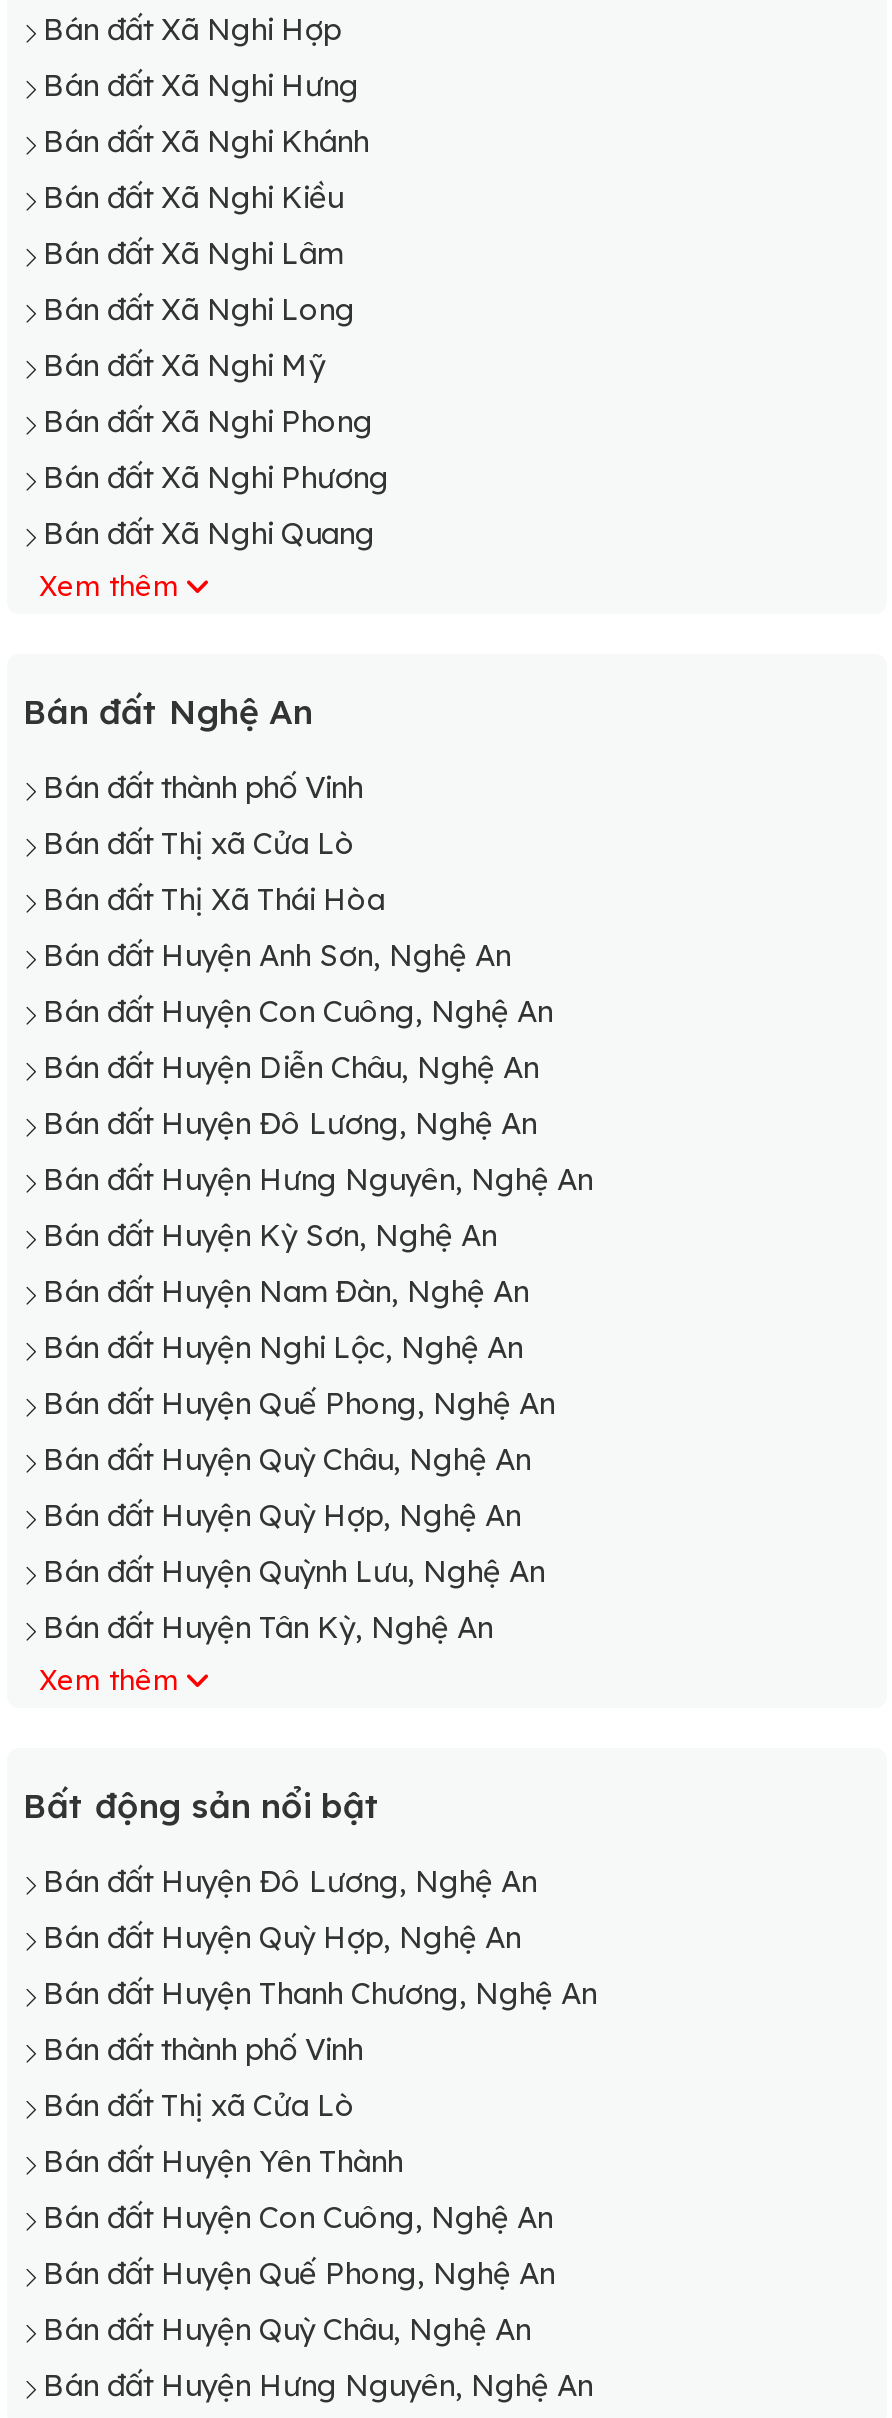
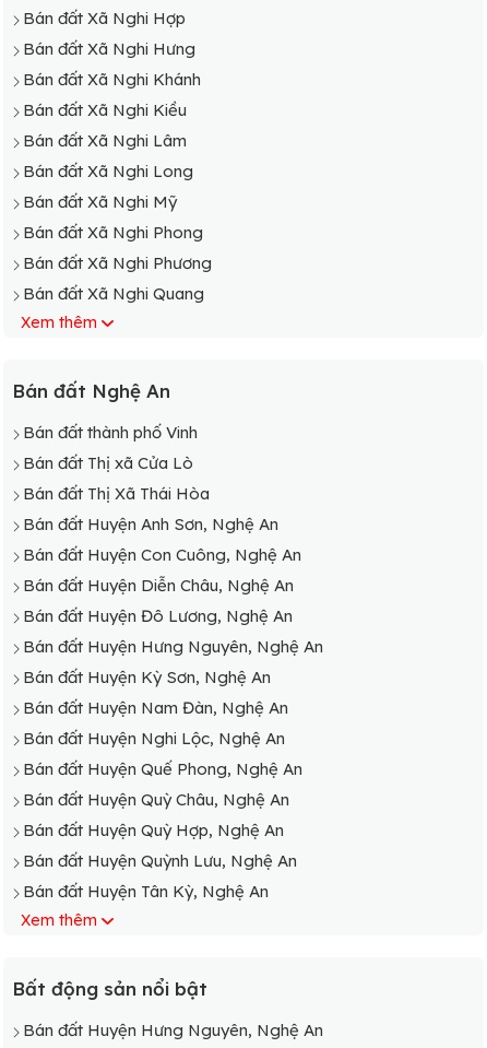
[43,1862,597,2348] Bán đất Huyện Đô Lương, Nghệ An | Bán đất Huyện Quỳ Hợp, Nghệ An | Bán đất Huyện Thanh Chương, Nghệ An | Bán đất thành phố Vinh | Bán đất Thị xã Cửa Lò | Bán đất Huyện Yên Thành | Bán đất Huyện Con Cuông, Nghệ An | Bán đất Huyện Quế Phong, Nghệ An | Bán đất Huyện Quỳ Châu, Nghệ An -> none

